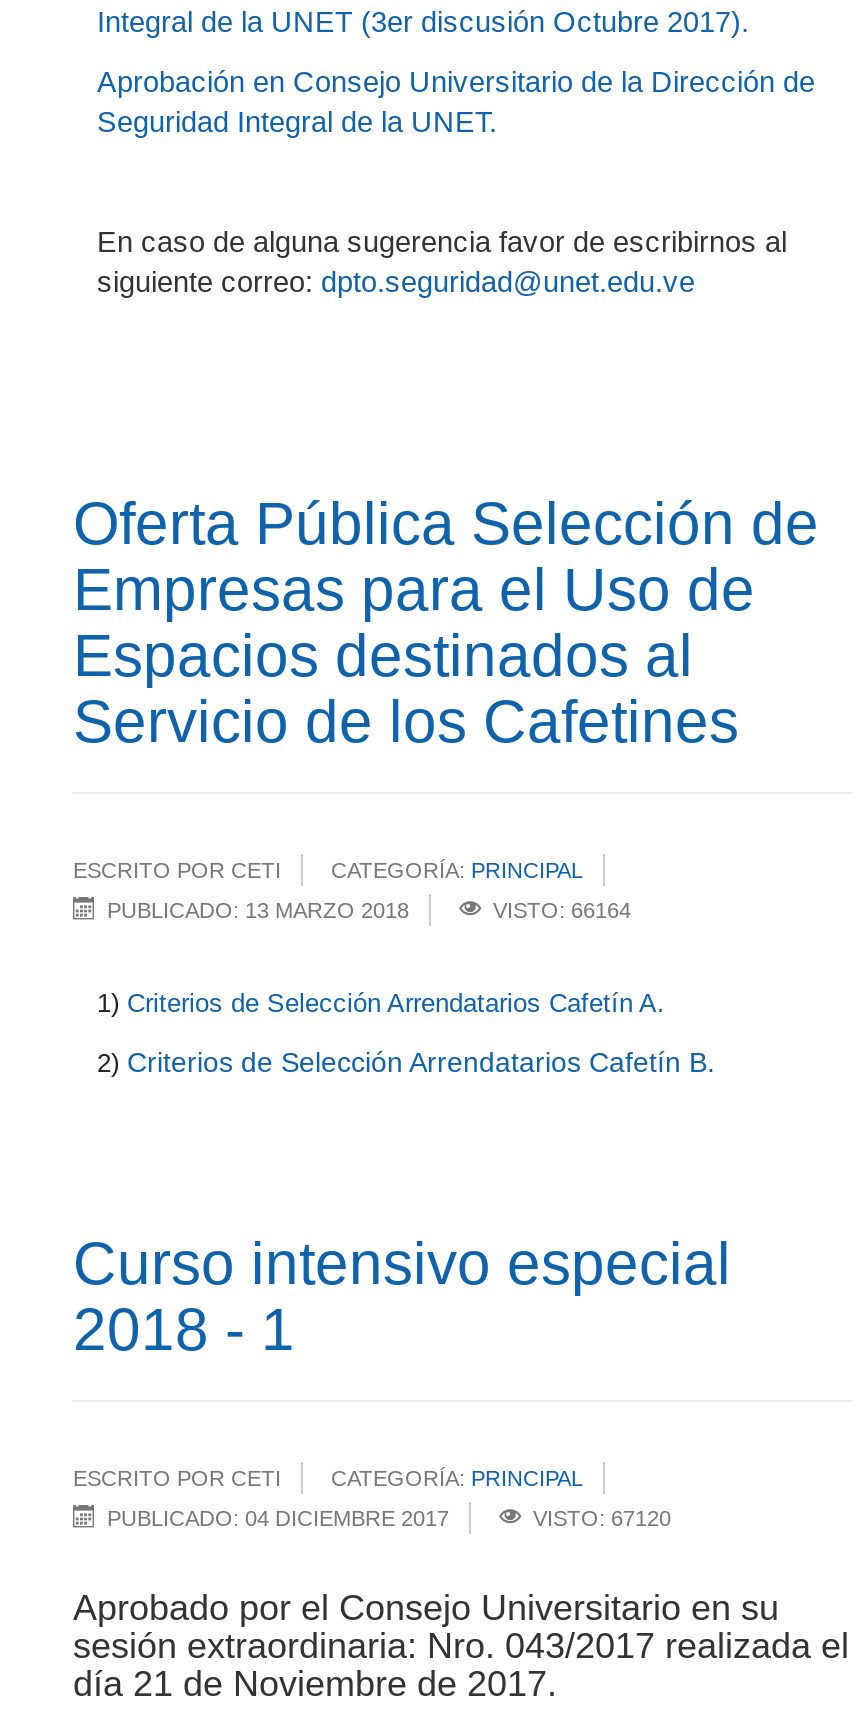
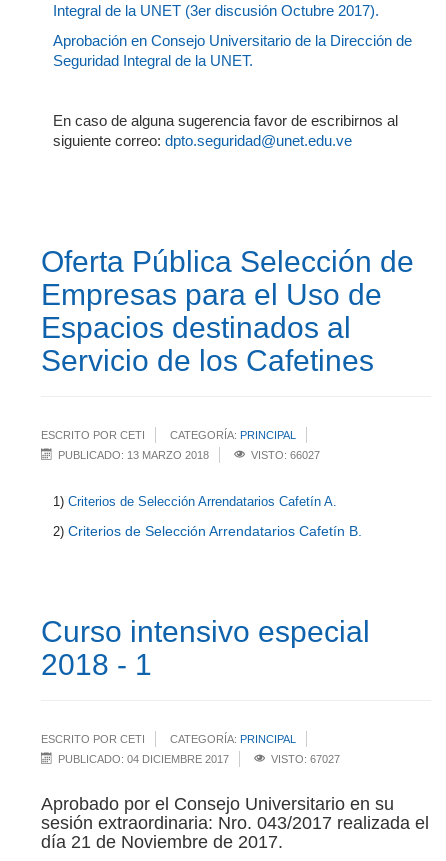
[487,898,631,922] VISTO: 66164 -> [248,449,320,461] VISTO: 66027
[527,1506,671,1530] VISTO: 67120 -> [268,753,340,765] VISTO: 67027

